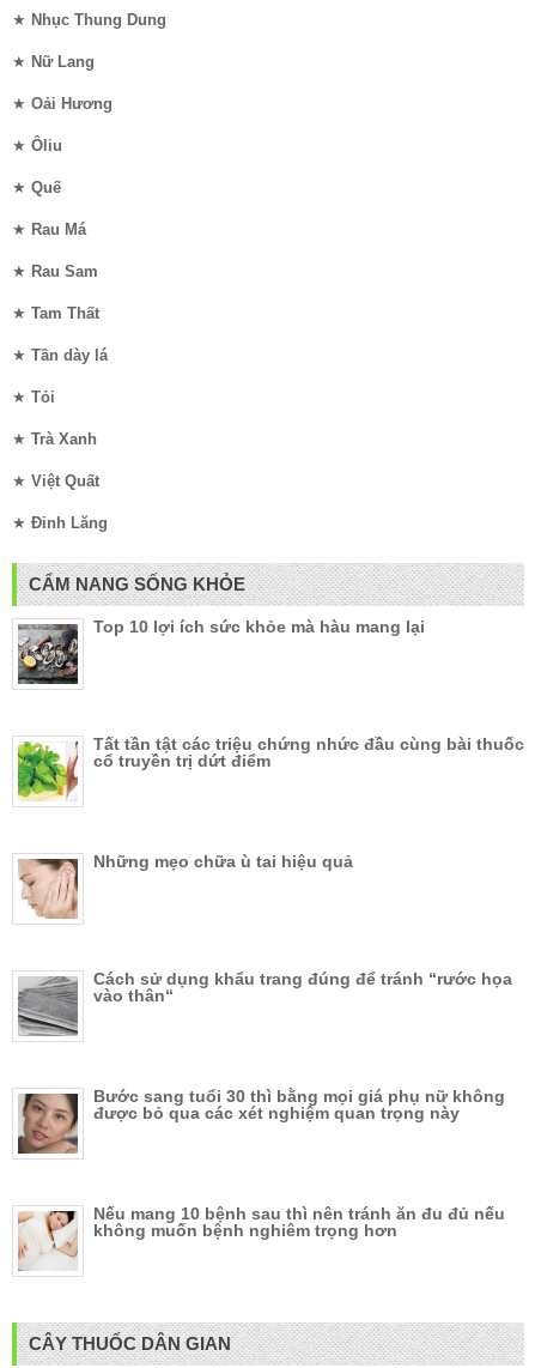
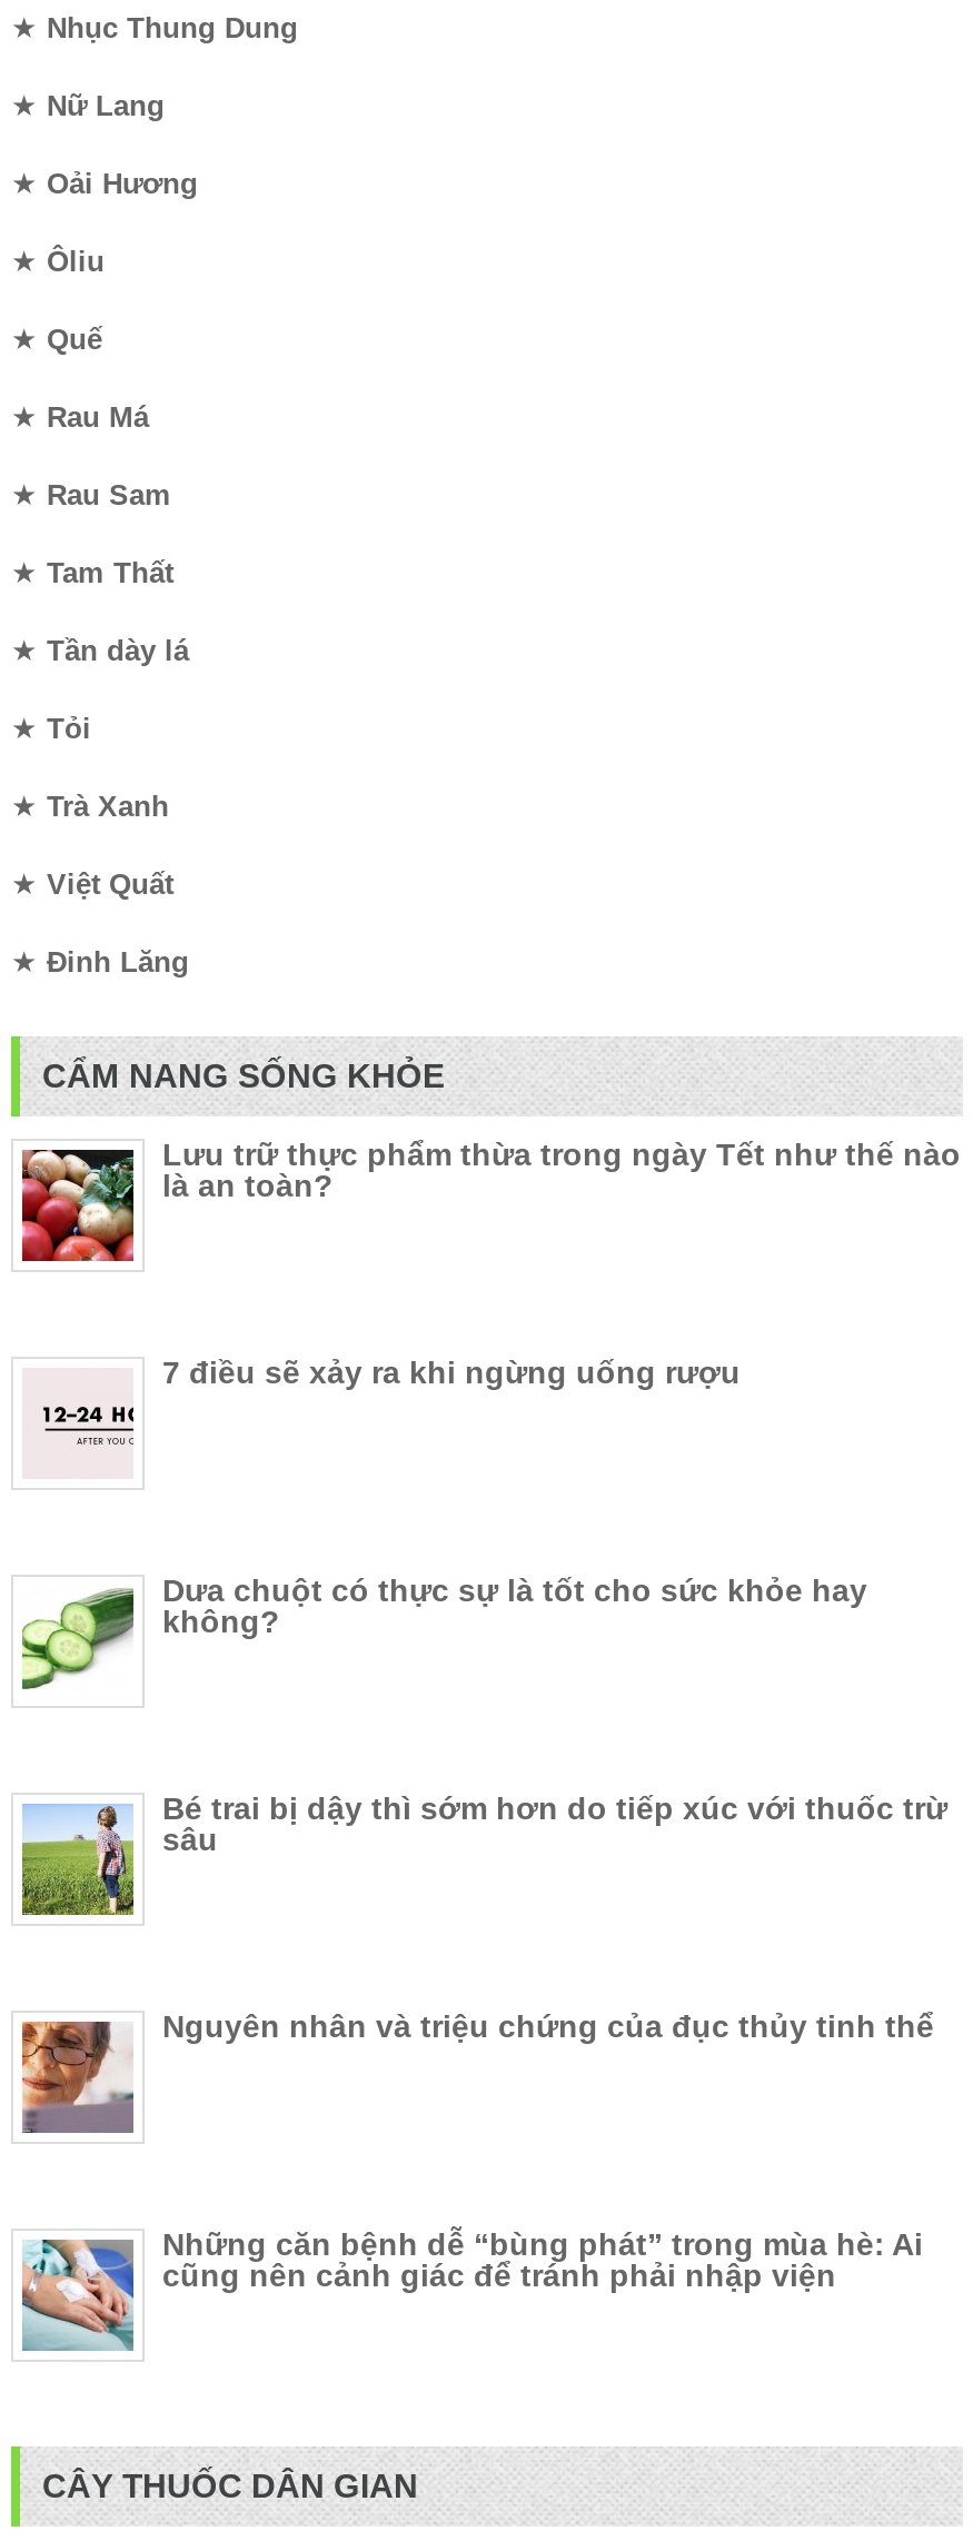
[17,617,425,685] [image] | Top 10 lợi ích sức khỏe mà hàu mang lại -> [20,1137,961,1263] [image] | Lưu trữ thực phẩm thừa trong ngày Tết như thế nào | là an toàn?
[17,735,524,801] [image] | Tất tần tật các triệu chứng nhức đầu cùng bài thuốc | cổ truyền trị dứt điểm -> [22,1355,741,1477] [image] | 7 điều sẽ xảy ra khi ngừng uống rượu
[17,852,353,920] [image] | Những mẹo chữa ù tai hiệu quả -> [20,1573,867,1697] [image] | Dưa chuột có thực sự là tốt cho sức khỏe hay | không?
[17,969,512,1037] [image] | Cách sử dụng khẩu trang đúng để tránh “rước họa | vào thân“ -> [20,1791,947,1917] [image] | Bé trai bị dậy thì sớm hơn do tiếp xúc với thuốc trừ | sâu
[17,1087,505,1155] [image] | Bước sang tuổi 30 thì bằng mọi giá phụ nữ không | được bỏ qua các xét nghiệm quan trọng này -> [20,2009,934,2135] [image] | Nguyên nhân và triệu chứng của đục thủy tinh thể
[17,1204,505,1272] [image] | Nếu mang 10 bệnh sau thì nên tránh ăn đu đủ nếu | không muốn bệnh nghiêm trọng hơn -> [20,2227,923,2353] [image] | Những căn bệnh dễ “bùng phát” trong mùa hè: Ai | cũng nên cảnh giác để tránh phải nhập viện

